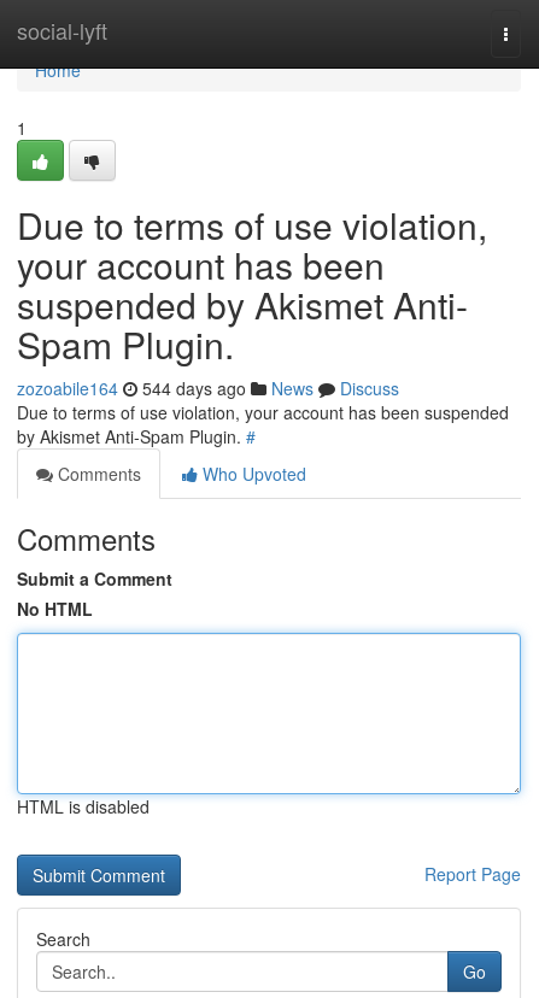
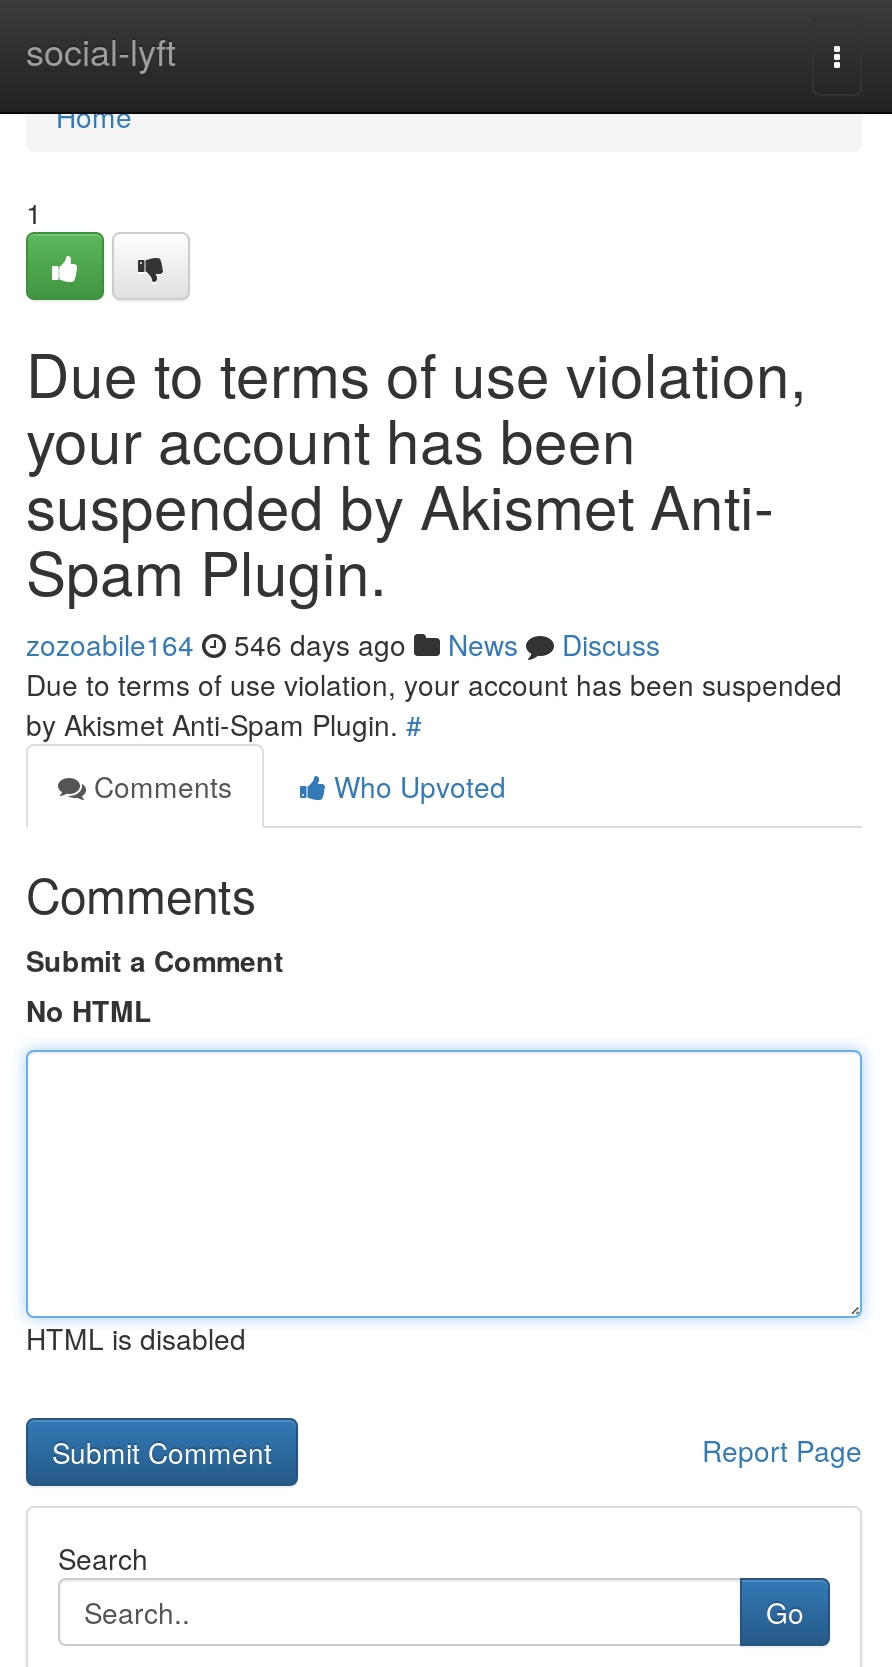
[17,376,399,400] zozoabile164 544 days ago News Discuss -> [26,624,660,664] zozoabile164 546 days ago News Discuss

